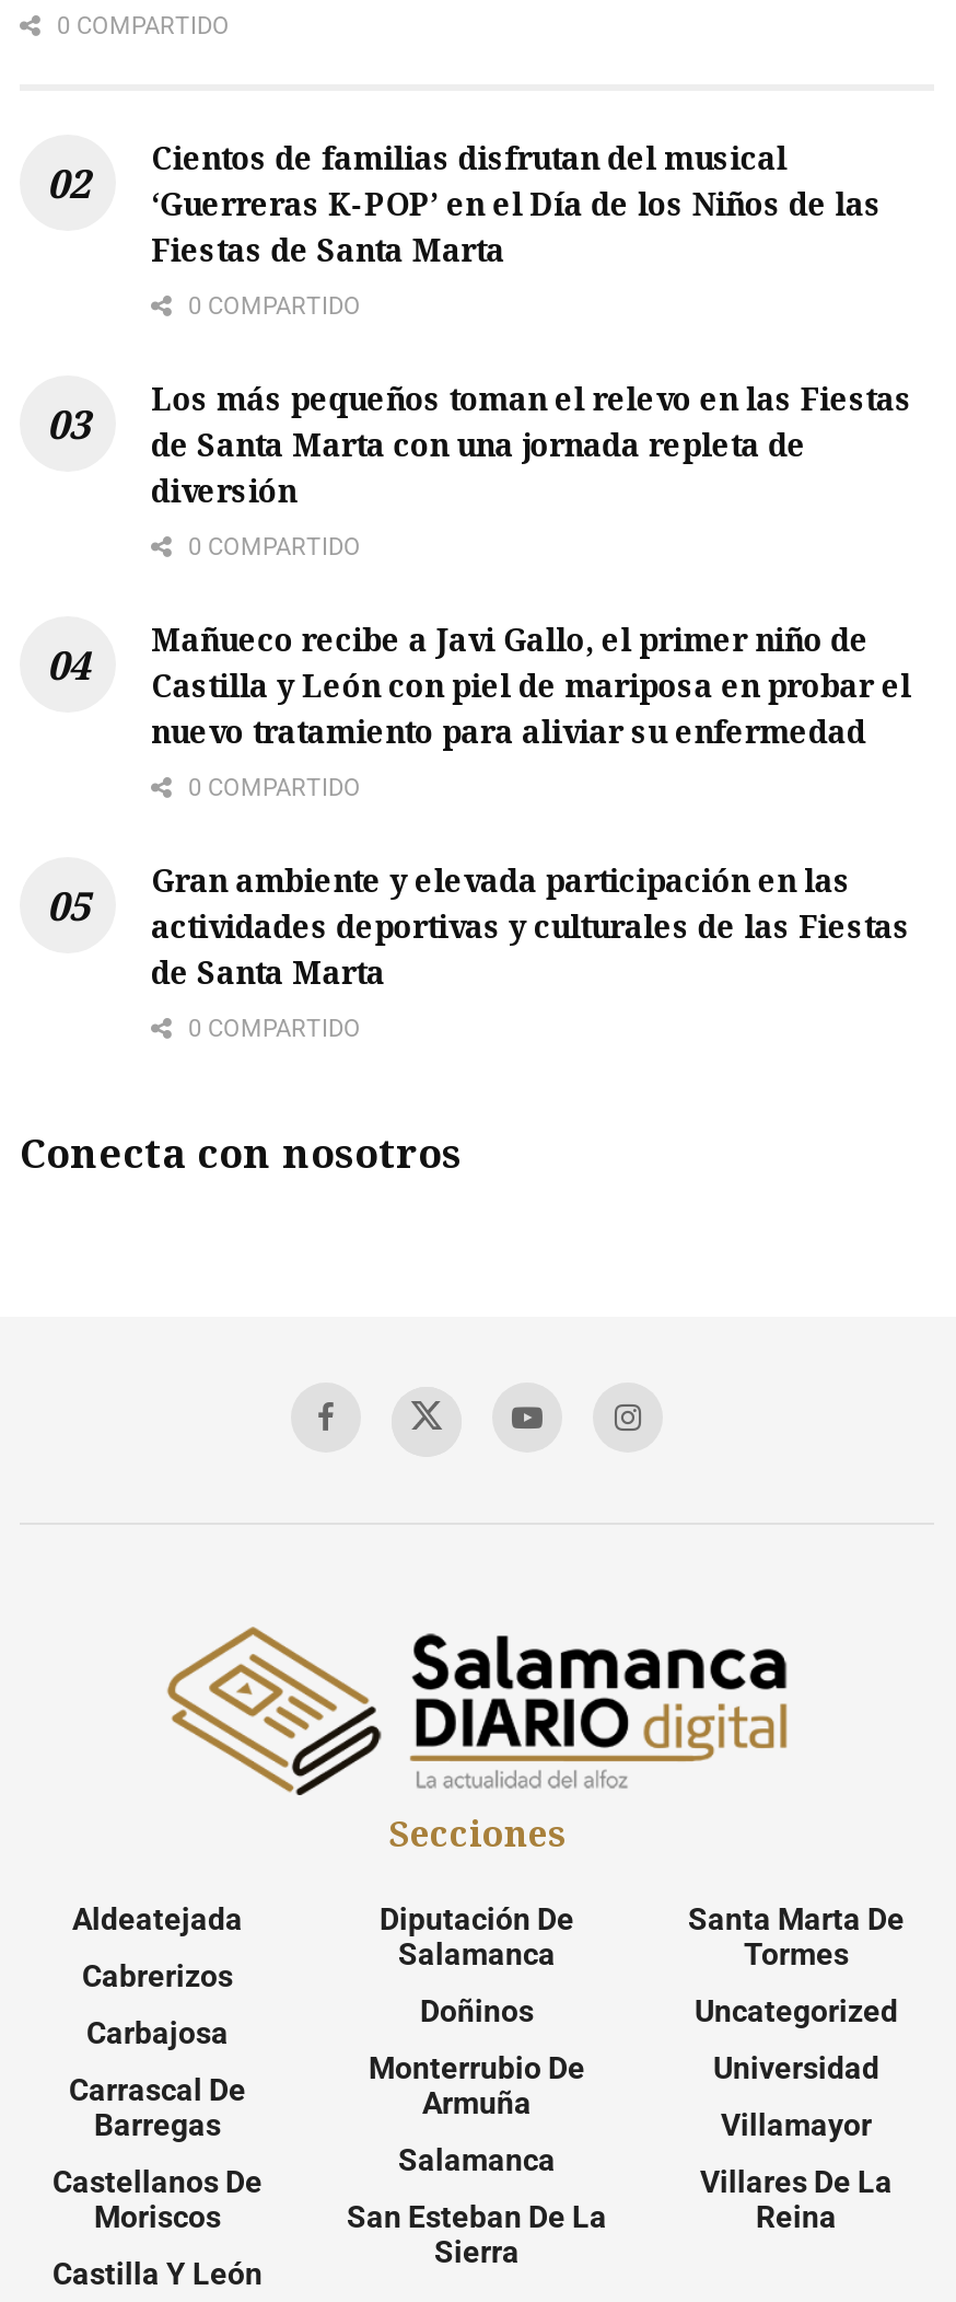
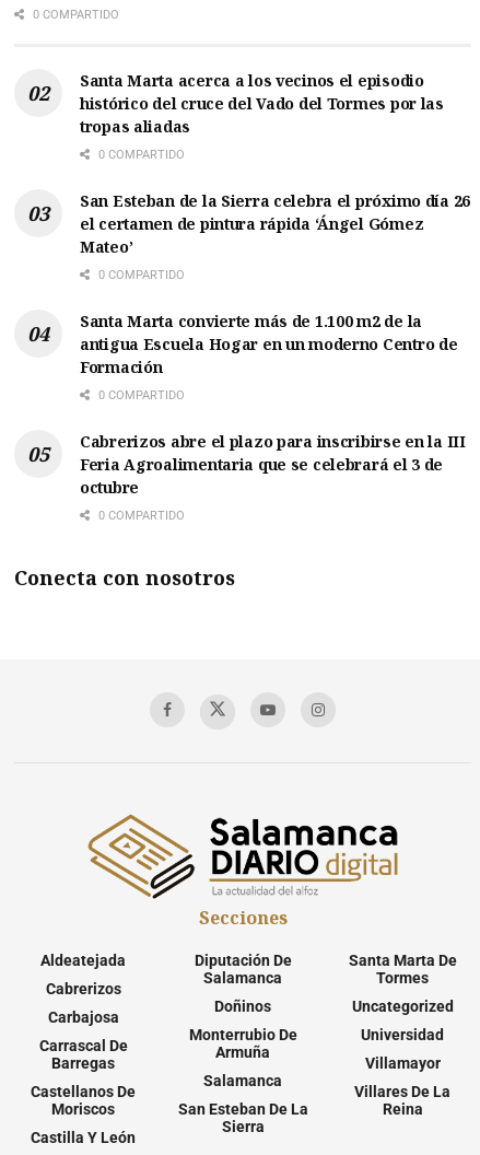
[151,137,881,270] Cientos de familias disfrutan del musical | ‘Guerreras K-POP’ en el Día de los Niños de las | Fiestas de Santa Marta -> [80,70,444,137] Santa Marta acerca a los vecinos el episodio | histórico del cruce del Vado del Tormes por las | tropas aliadas
[151,377,912,511] Los más pequeños toman el relevo en las Fiestas | de Santa Marta con una jornada repleta de | diversión -> [80,190,470,257] San Esteban de la Sierra celebra el próximo día 26 | el certamen de pintura rápida ‘Ángel Gómez | Mateo’
[151,618,911,752] Mañueco recibe a Javi Gallo, el primer niño de | Castilla y León con piel de mariposa en probar el | nuevo tratamiento para aliviar su enfermedad -> [80,311,457,377] Santa Marta convierte más de 1.100 m2 de la | antigua Escuela Hogar en un moderno Centro de | Formación
[151,859,910,993] Gran ambiente y elevada participación en las | actividades deportivas y culturales de las Fiestas | de Santa Marta -> [80,431,465,498] Cabrerizos abre el plazo para inscribirse en la III | Feria Agroalimentaria que se celebrará el 3 de | octubre

